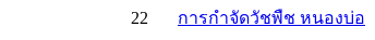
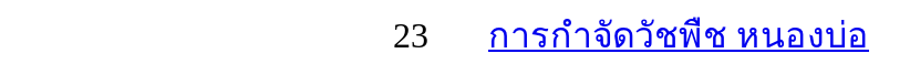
[131,9,365,27] 22 การกำจัดวัชพืช หนองบ่อ -> [393,17,869,54] 23 การกำจัดวัชพืช หนองบ่อ

